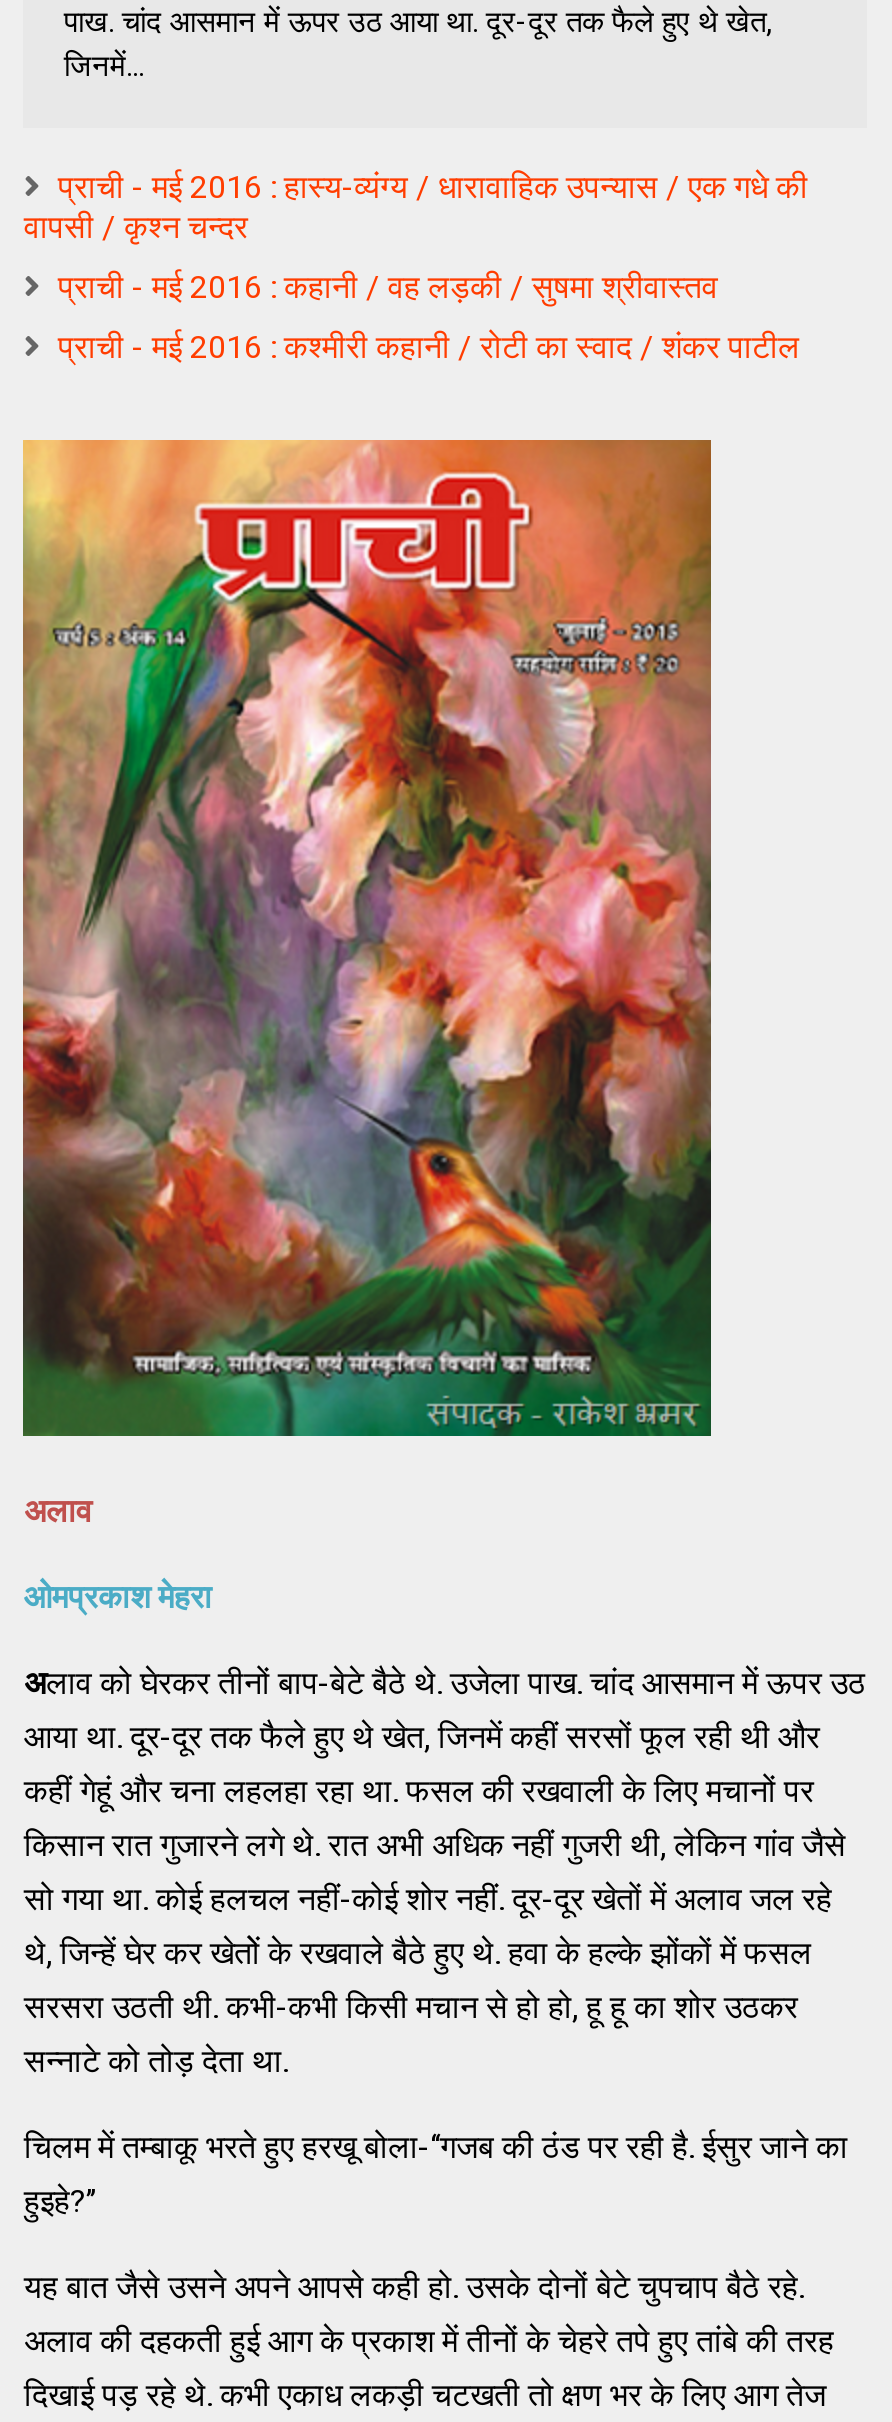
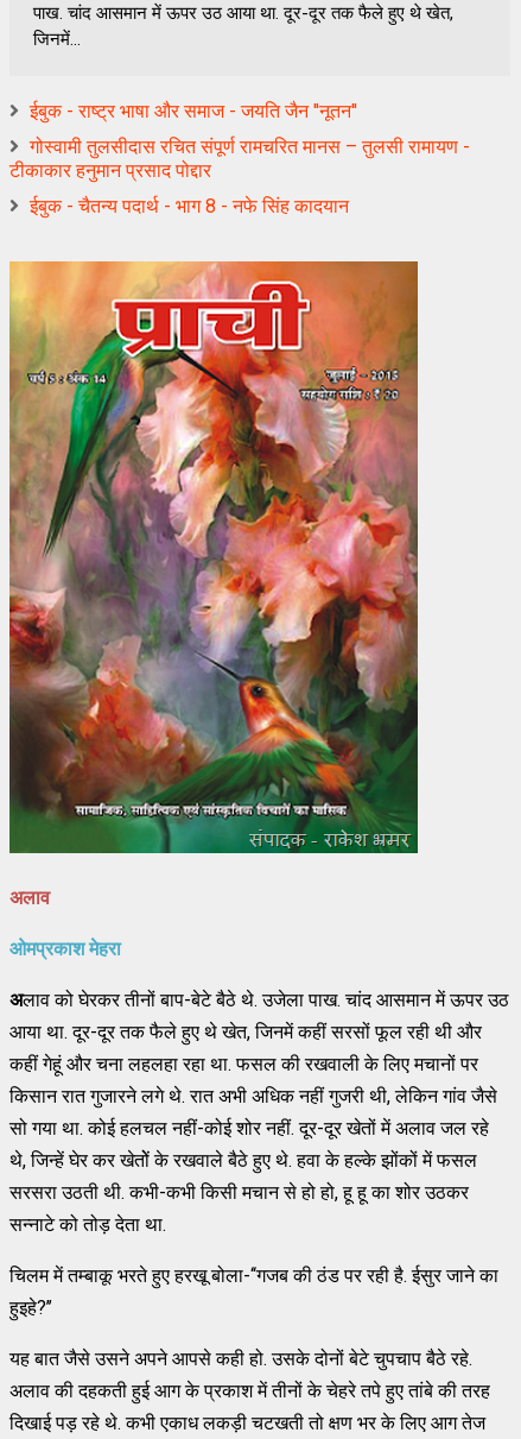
[24,168,808,246] प्राची - मई 2016 : हास्य-व्यंग्य / धारावाहिक उपन्यास / एक गधे की | वापसी / कृश्न चन्दर -> [30,100,358,122] ईबुक - राष्ट्र भाषा और समाज - जयति जैन ''नूतन''
[58,268,718,306] प्राची - मई 2016 : कहानी / वह लड़की / सुषमा श्रीवास्तव -> [10,135,470,182] गोस्वामी तुलसीदास रचित संपूर्ण रामचरित मानस – तुलसी रामायण - | टीकाकार हनुमान प्रसाद पोद्दार
[58,328,800,366] प्राची - मई 2016 : कश्मीरी कहानी / रोटी का स्वाद / शंकर पाटील -> [30,195,349,217] ईबुक - चैतन्य पदार्थ - भाग 8 - नफे सिंह कादयान

